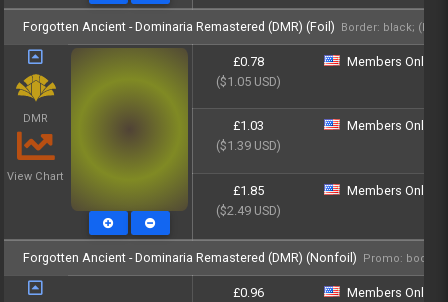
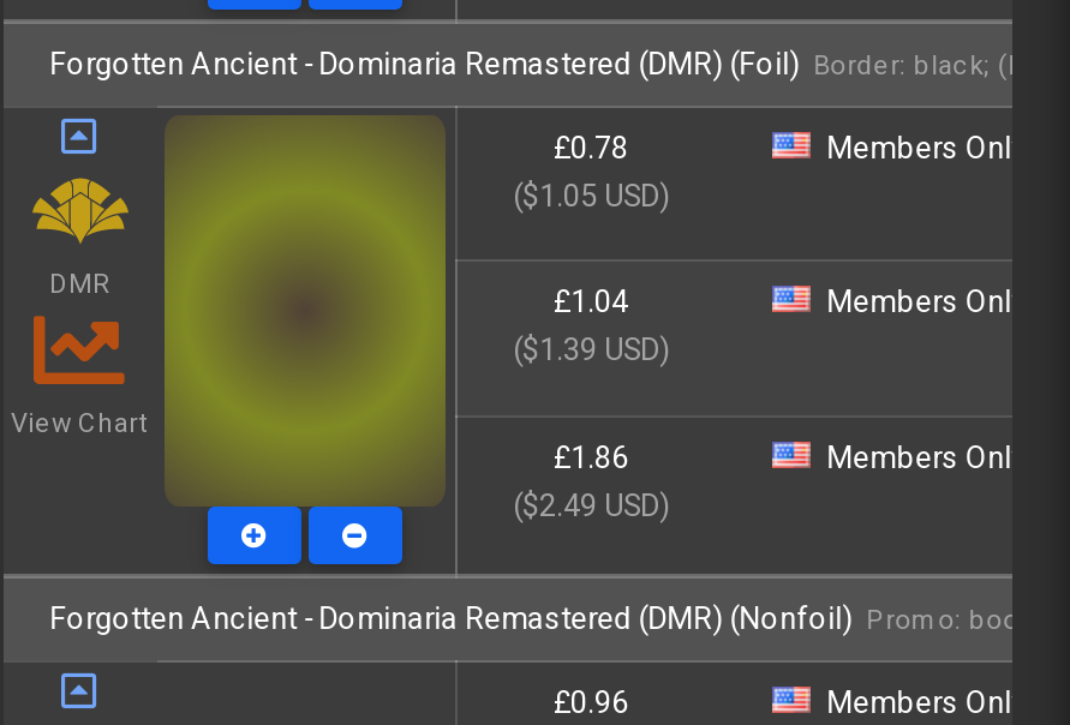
[233,118,264,133] £1.03 -> [554,282,628,318] £1.04
[233,183,264,198] £1.85 -> [554,438,628,474] £1.86

